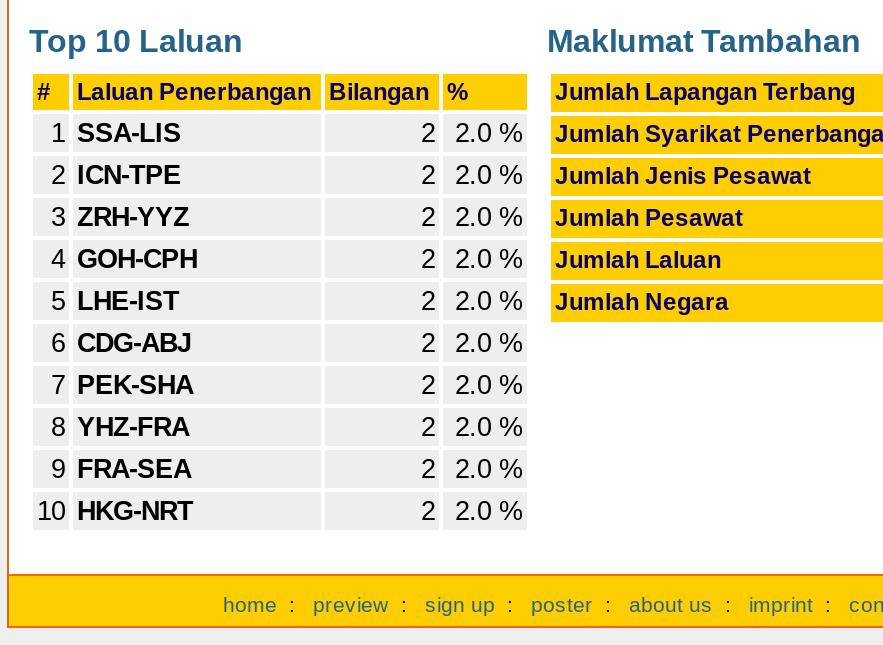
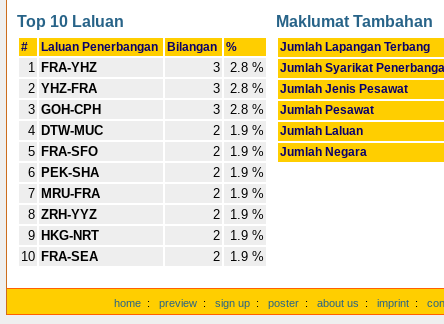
[37,118,523,526] 1 SSA-LIS | 2 2.0 % | 2 ICN-TPE | 2 2.0 % | 3 ZRH-YYZ | 2 2.0 % | 4 GOH-CPH | 2 2.0 % | 5 LHE-IST | 2 2.0 % | 6 CDG-ABJ | 2 2.0 % | 7 PEK-SHA | 2 2.0 % | 8 YHZ-FRA | 2 2.0 % | 9 FRA-SEA | 2 2.0 % | 10 HKG-NRT | 2 2.0 % -> [21,60,264,264] 1 FRA-YHZ | 3 2.8 % | 2 YHZ-FRA | 3 2.8 % | 3 GOH-CPH | 3 2.8 % | 4 DTW-MUC | 2 1.9 % | 5 FRA-SFO | 2 1.9 % | 6 PEK-SHA | 2 1.9 % | 7 MRU-FRA | 2 1.9 % | 8 ZRH-YYZ | 2 1.9 % | 9 HKG-NRT | 2 1.9 % | 10 FRA-SEA | 2 1.9 %

